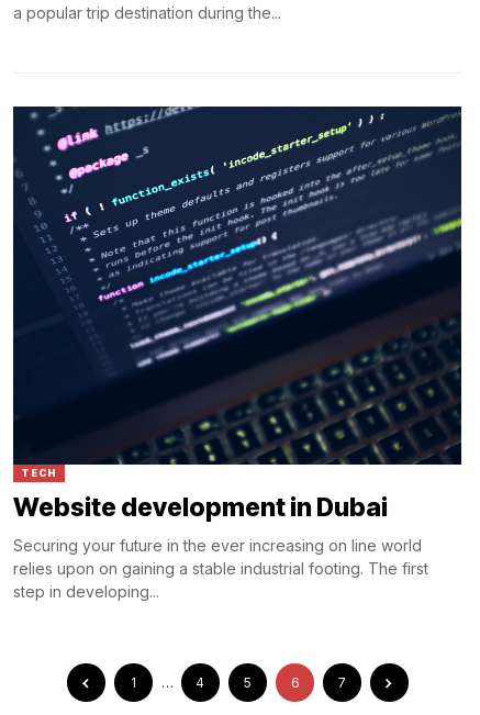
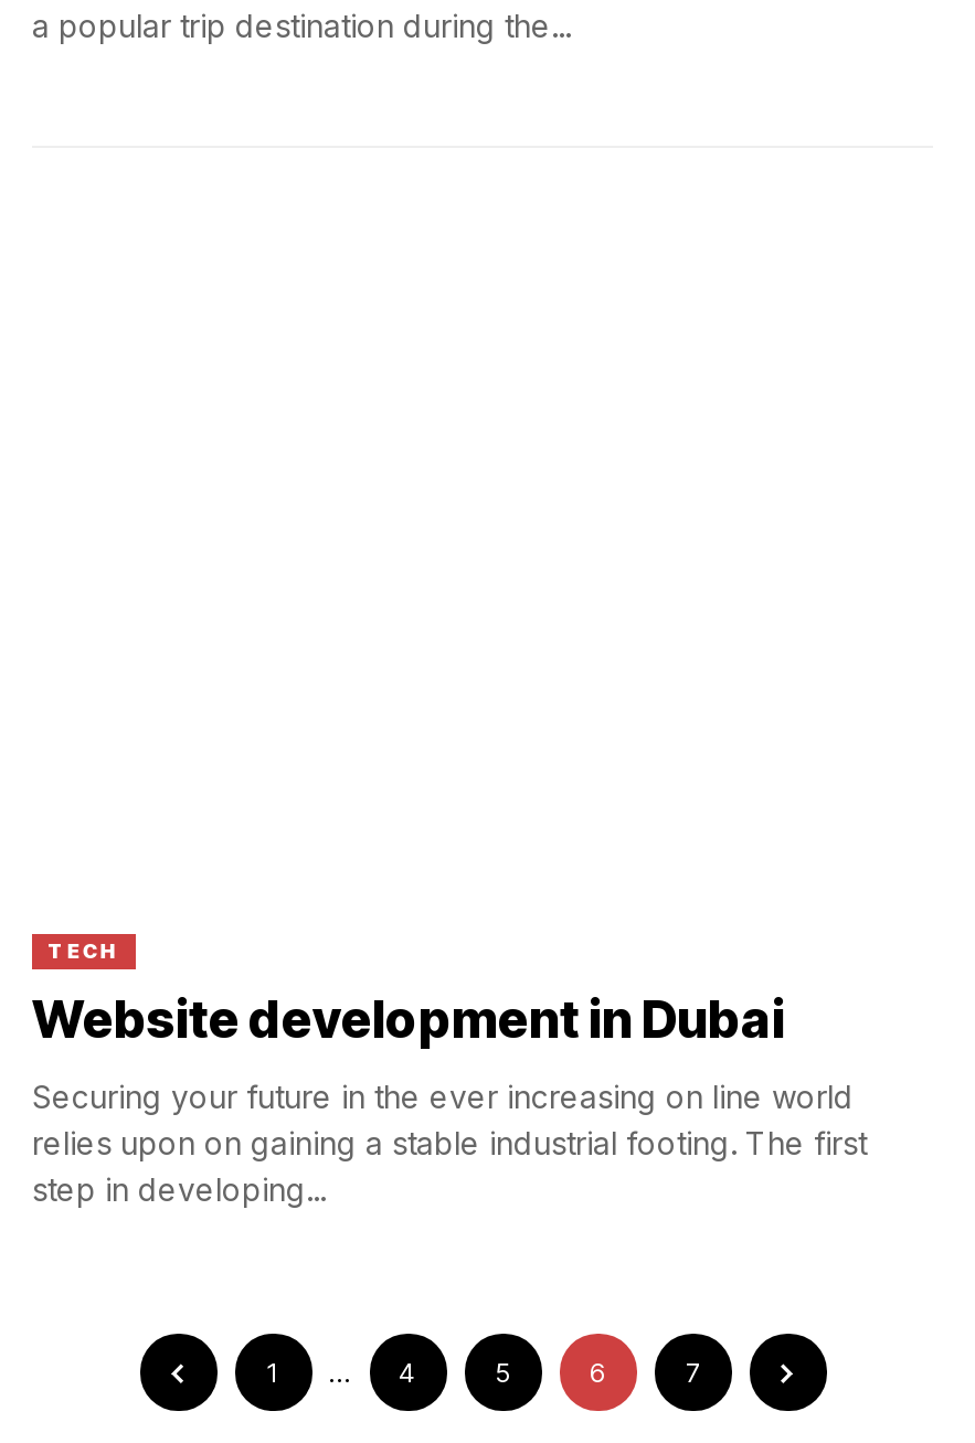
[12,105,462,466] [image] -> none

